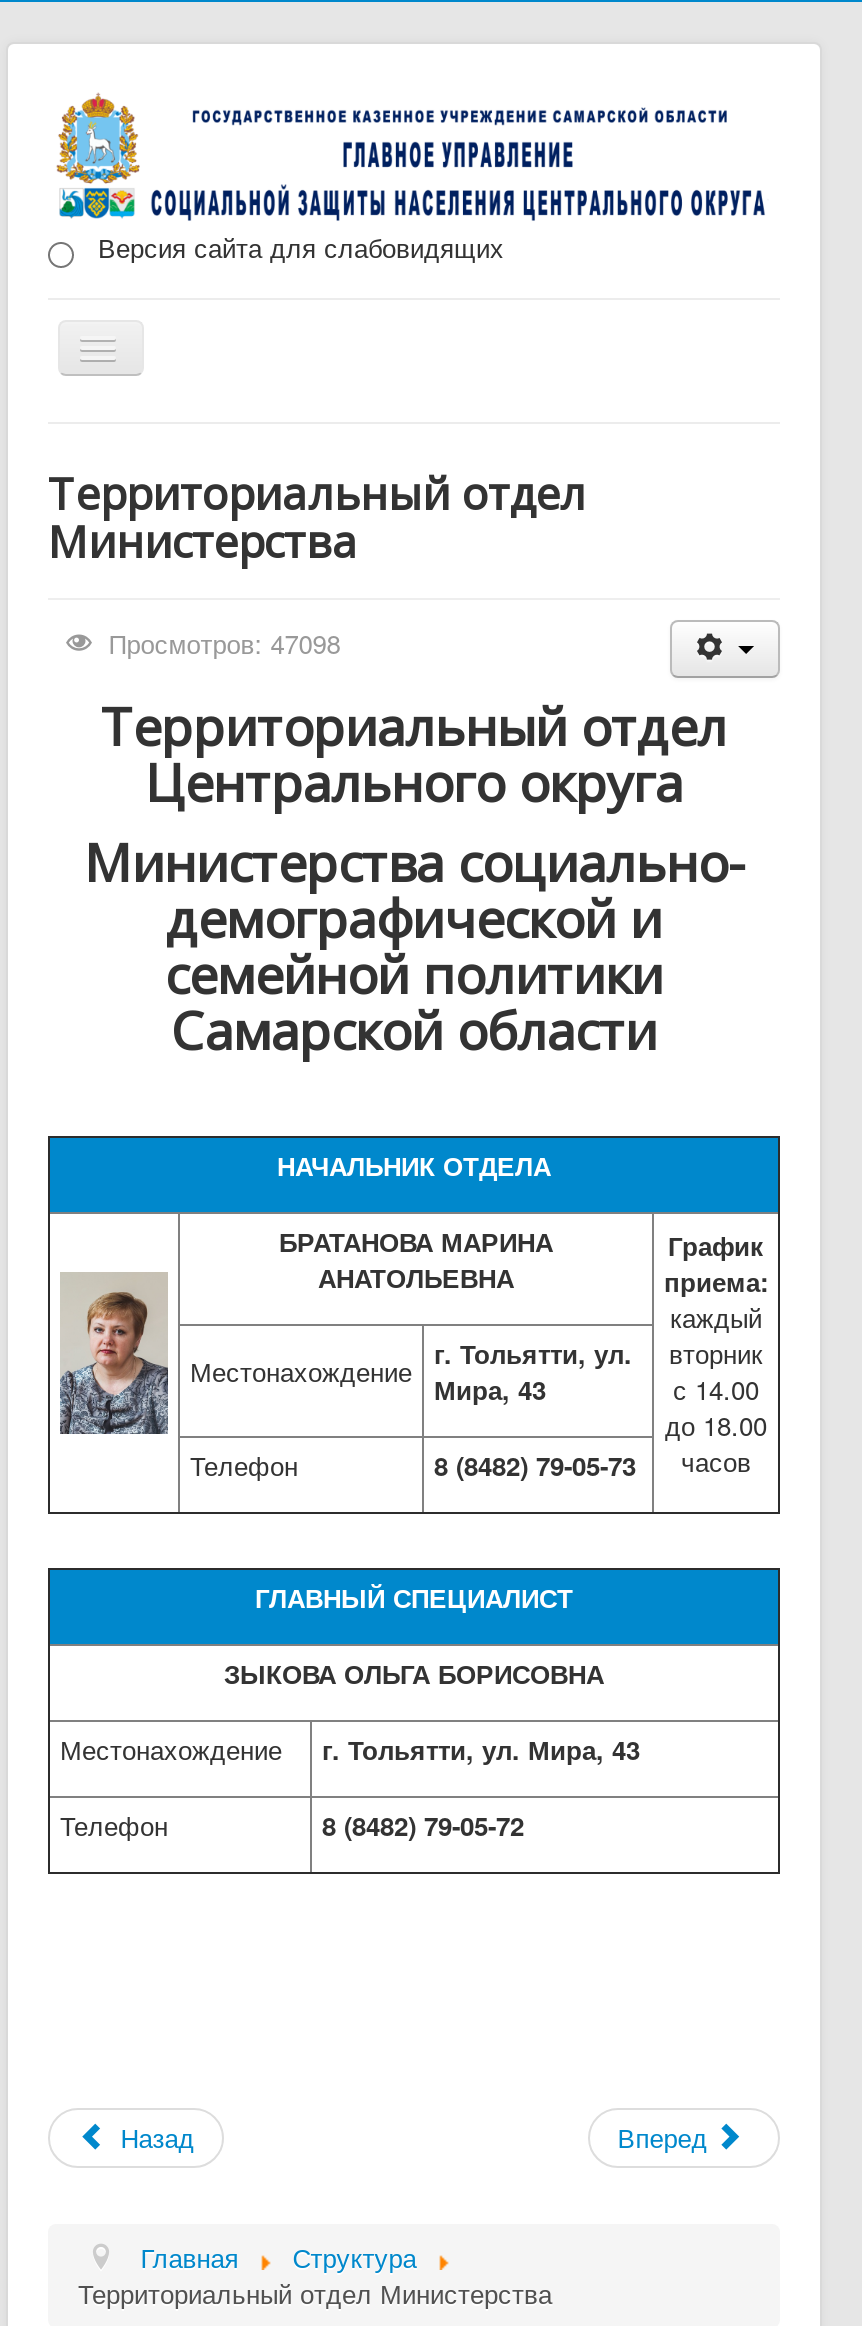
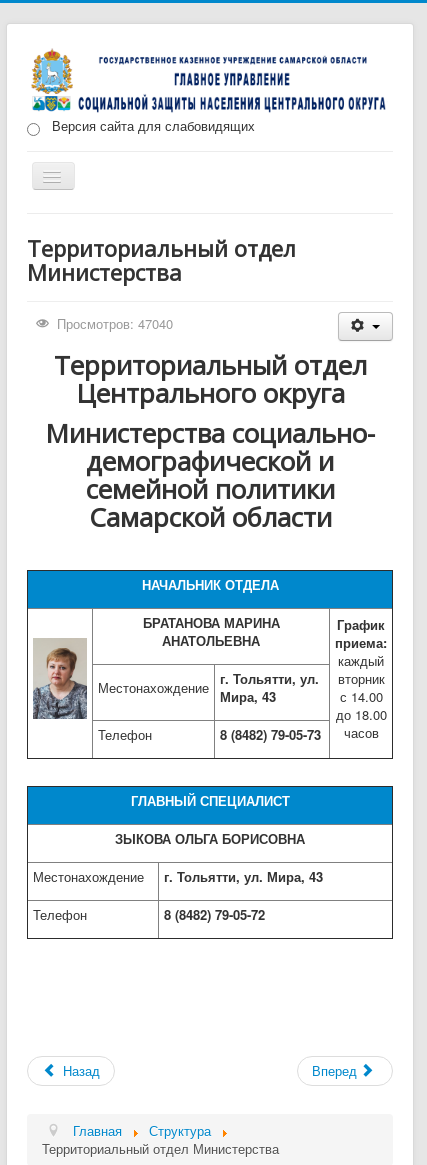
[108,624,340,662] Просмотров: 47098 -> [57,314,173,333] Просмотров: 47040

